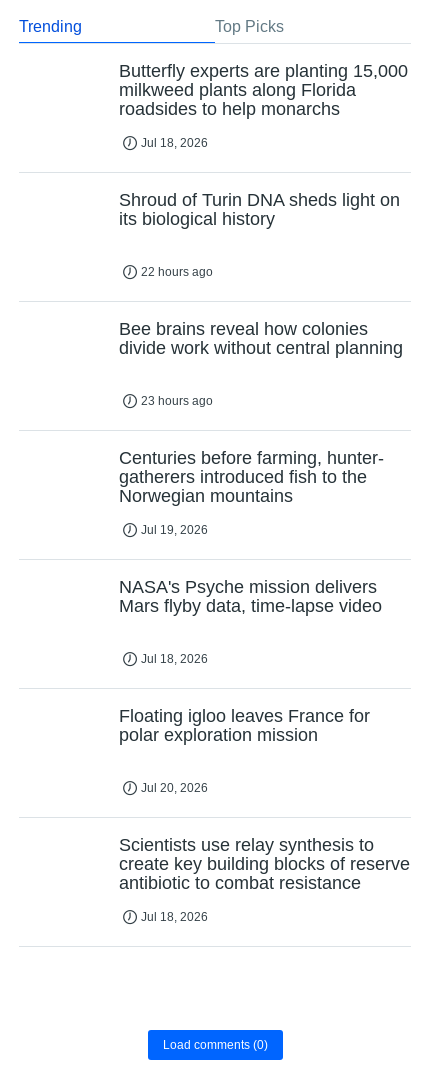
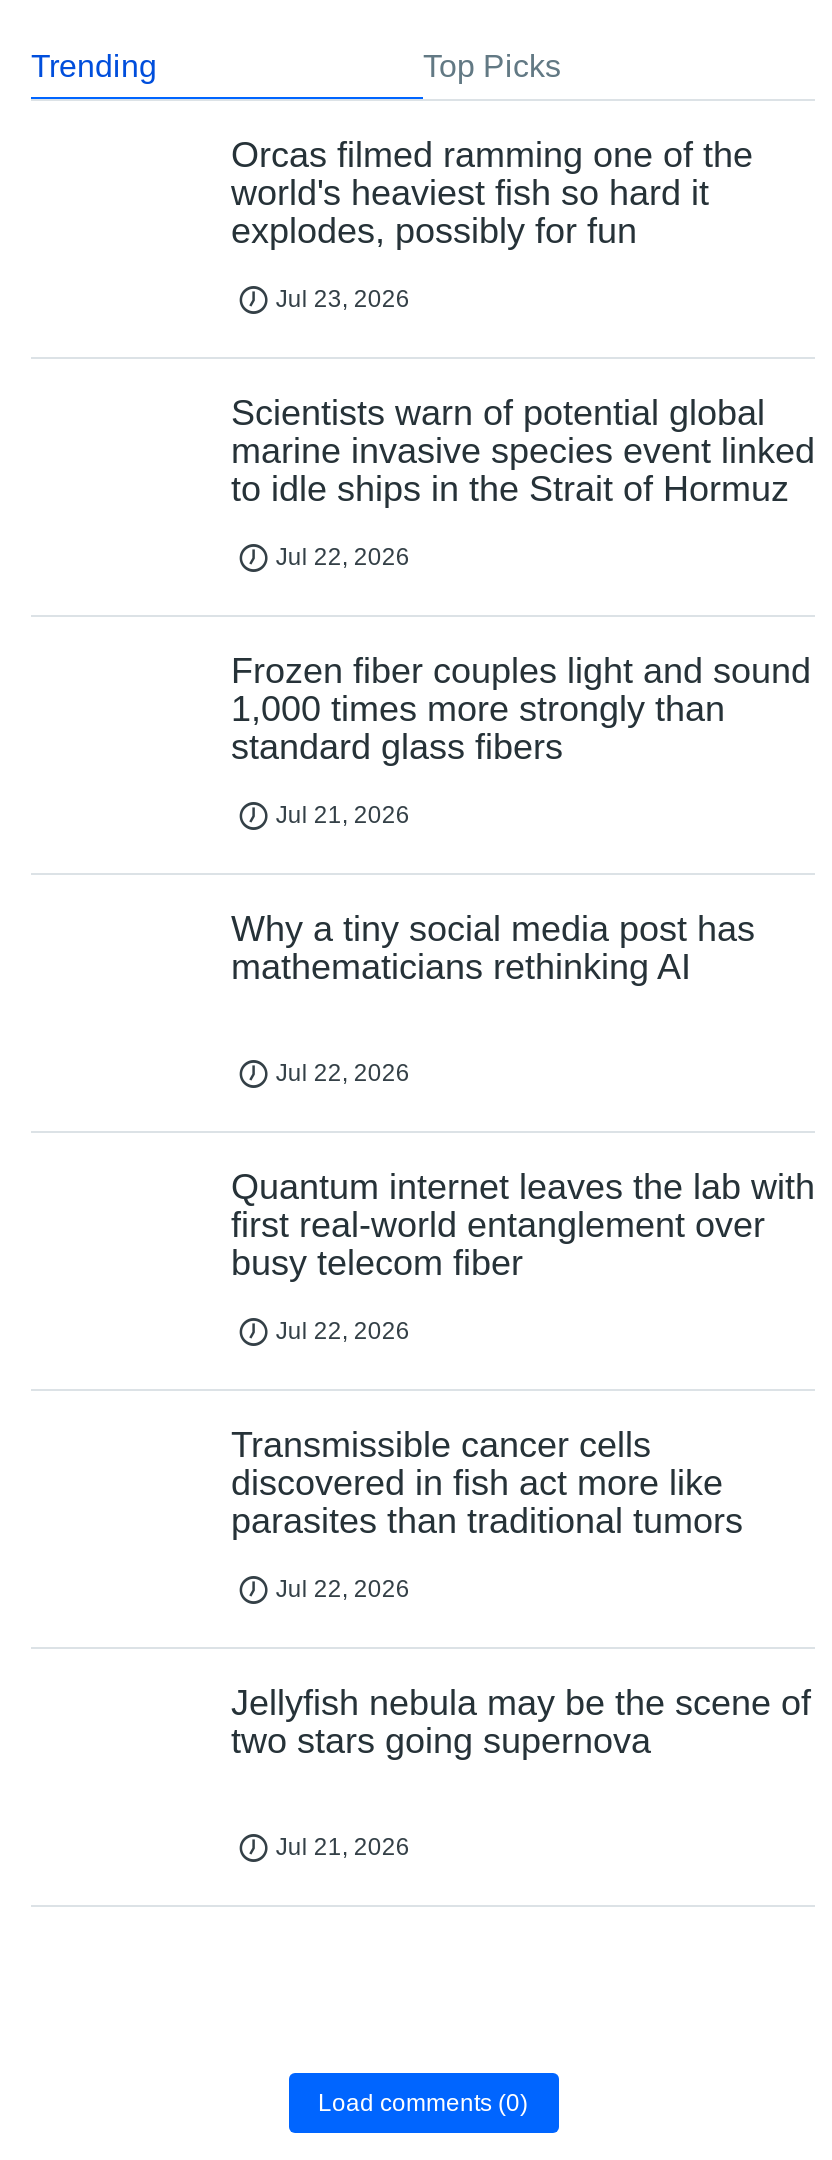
[119,61,408,119] Butterfly experts are planting 15,000 | milkweed plants along Florida | roadsides to help monarchs -> [231,135,753,251] Orcas filmed ramming one of the | world's heaviest fish so hard it | explodes, possibly for fun
[141,136,208,150] Jul 18, 2026 -> [276,285,410,313] Jul 23, 2026
[119,190,400,229] Shroud of Turin DNA sheds light on | its biological history -> [231,393,815,509] Scientists warn of potential global | marine invasive species event linked | to idle ships in the Strait of Hormuz
[141,265,213,279] 22 hours ago -> [276,543,410,571] Jul 22, 2026
[119,319,403,358] Bee brains reveal how colonies | divide work without central planning -> [231,651,811,767] Frozen fiber couples light and sound | 1,000 times more strongly than | standard glass fibers
[141,394,213,408] 23 hours ago -> [276,801,410,829] Jul 21, 2026
[119,448,384,506] Centuries before farming, hunter- | gatherers introduced fish to the | Norwegian mountains -> [231,909,755,987] Why a tiny social media post has | mathematicians rethinking AI
[141,523,208,537] Jul 19, 2026 -> [276,1059,410,1087] Jul 22, 2026
[119,577,382,616] NASA's Psyche mission delivers | Mars flyby data, time-lapse video -> [231,1167,815,1283] Quantum internet leaves the lab with | first real-world entanglement over | busy telecom fiber
[141,652,208,666] Jul 18, 2026 -> [276,1317,410,1345] Jul 22, 2026
[119,706,370,745] Floating igloo leaves France for | polar exploration mission -> [231,1425,743,1541] Transmissible cancer cells | discovered in fish act more like | parasites than traditional tumors
[141,781,208,795] Jul 20, 2026 -> [276,1575,410,1603] Jul 22, 2026
[119,835,410,893] Scientists use relay synthesis to | create key building blocks of reserve | antibiotic to combat resistance -> [231,1683,811,1761] Jellyfish nebula may be the scene of | two stars going supernova
[141,910,208,924] Jul 18, 2026 -> [276,1833,410,1861] Jul 21, 2026

